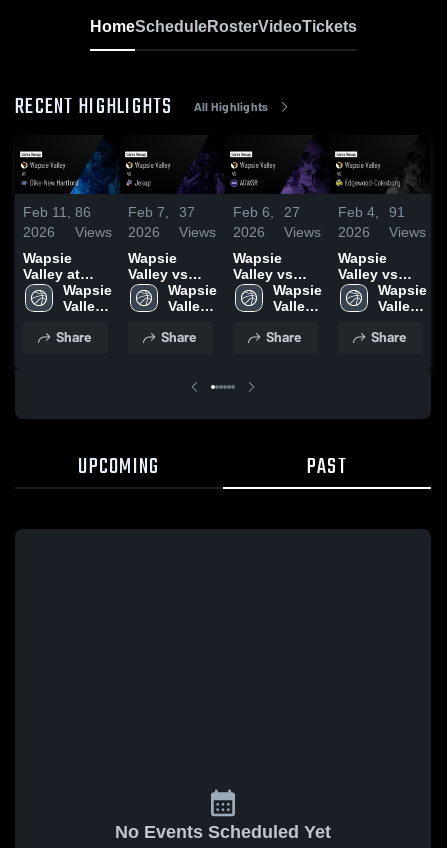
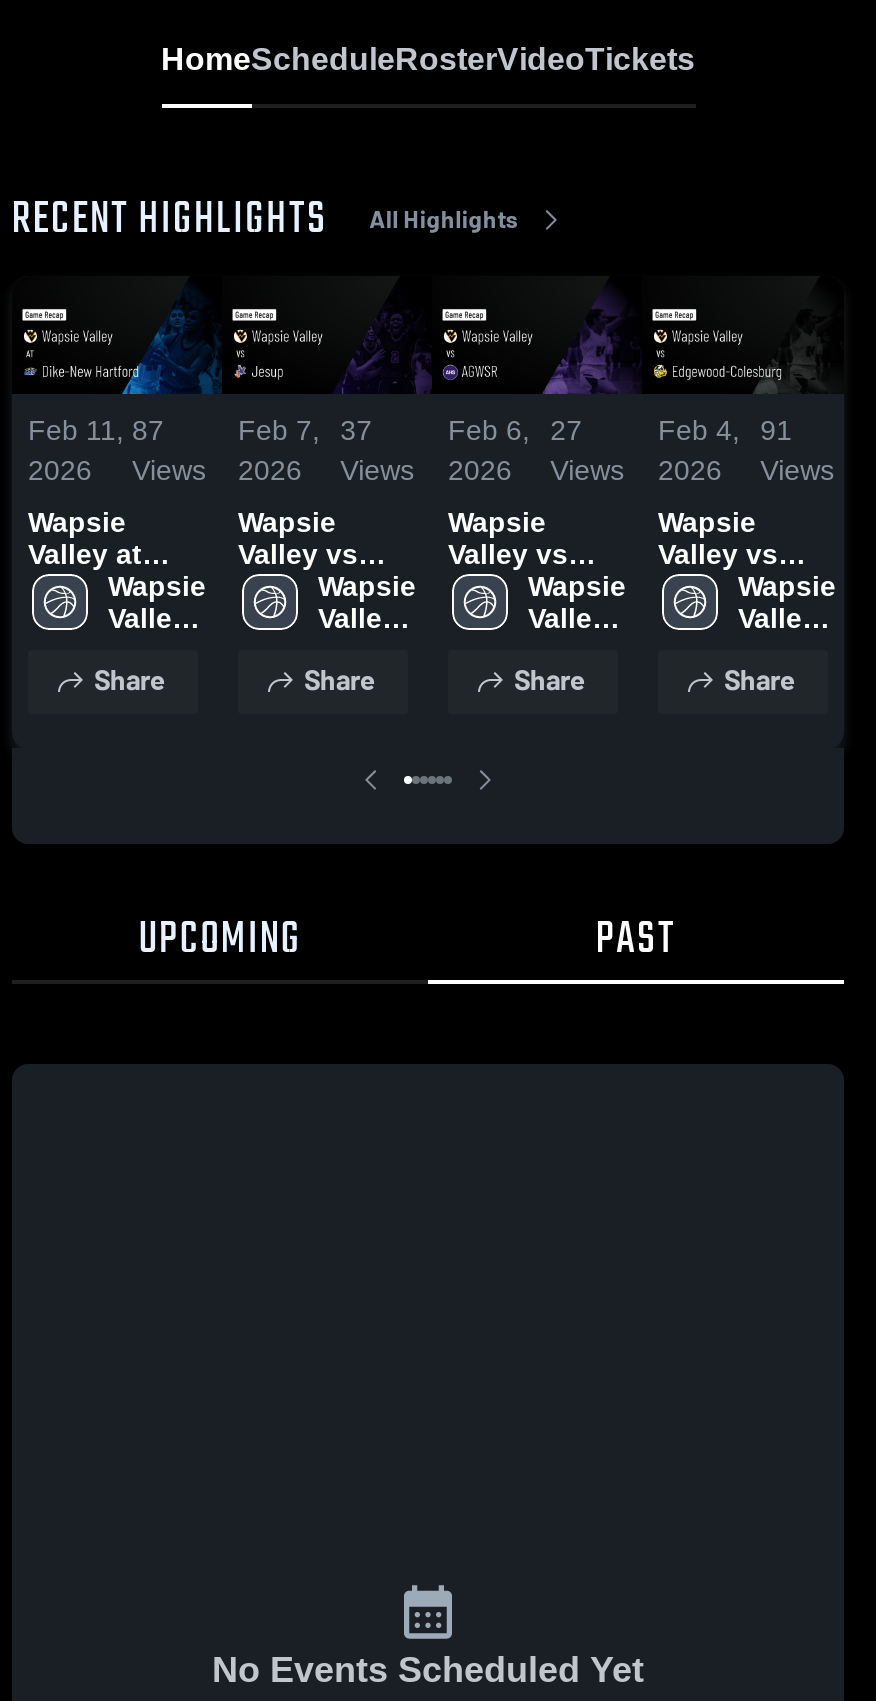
[23,204,91,220] Feb 11, 86 -> [28,414,164,446] Feb 11, 87

